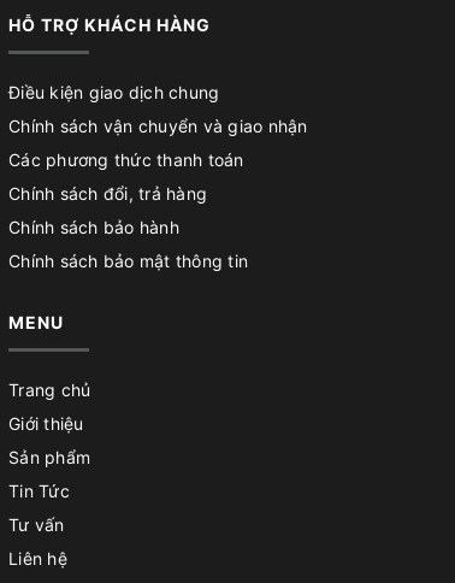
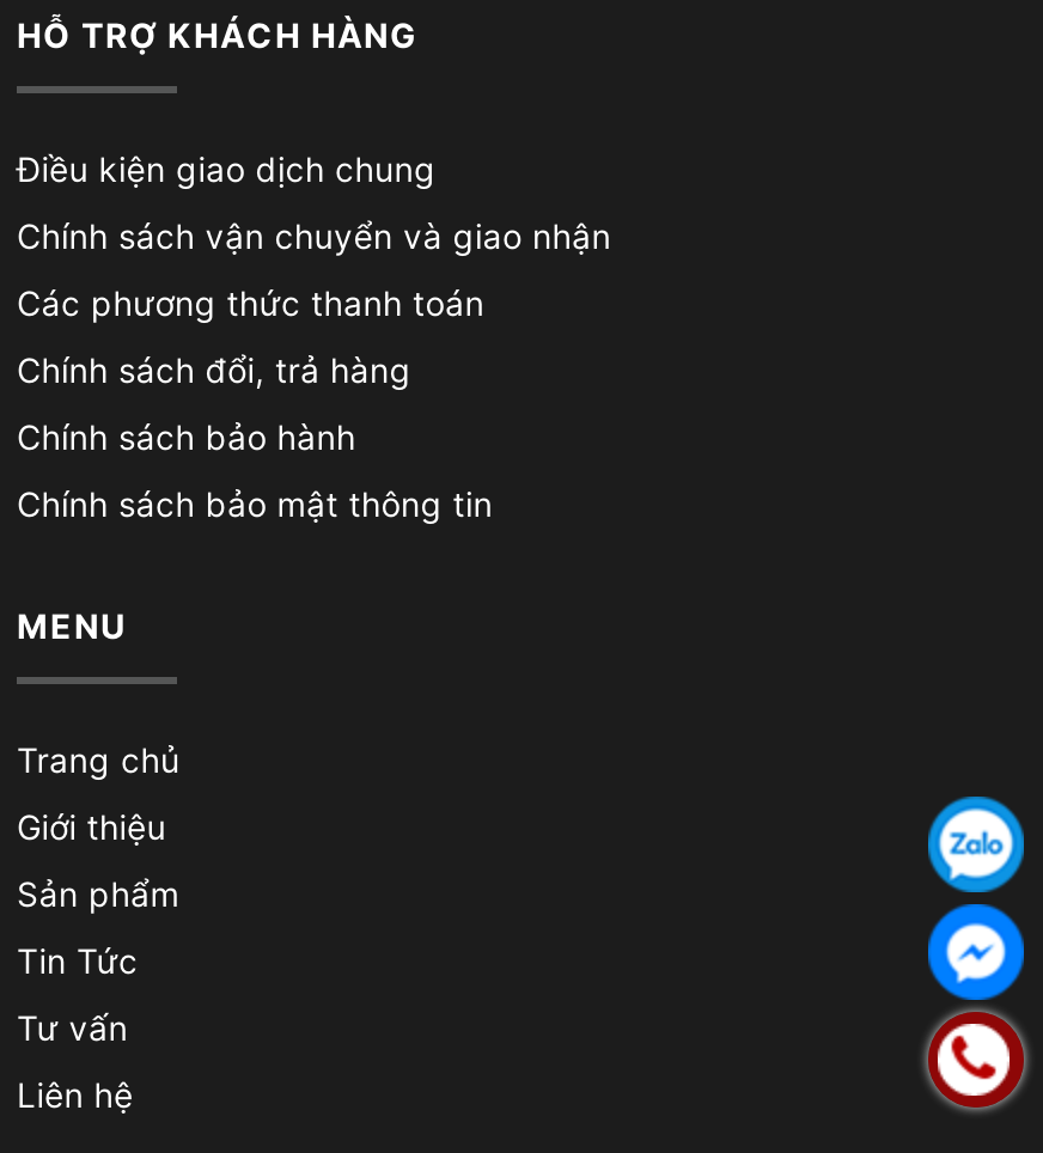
none -> [921,794,1031,1115] [image]

